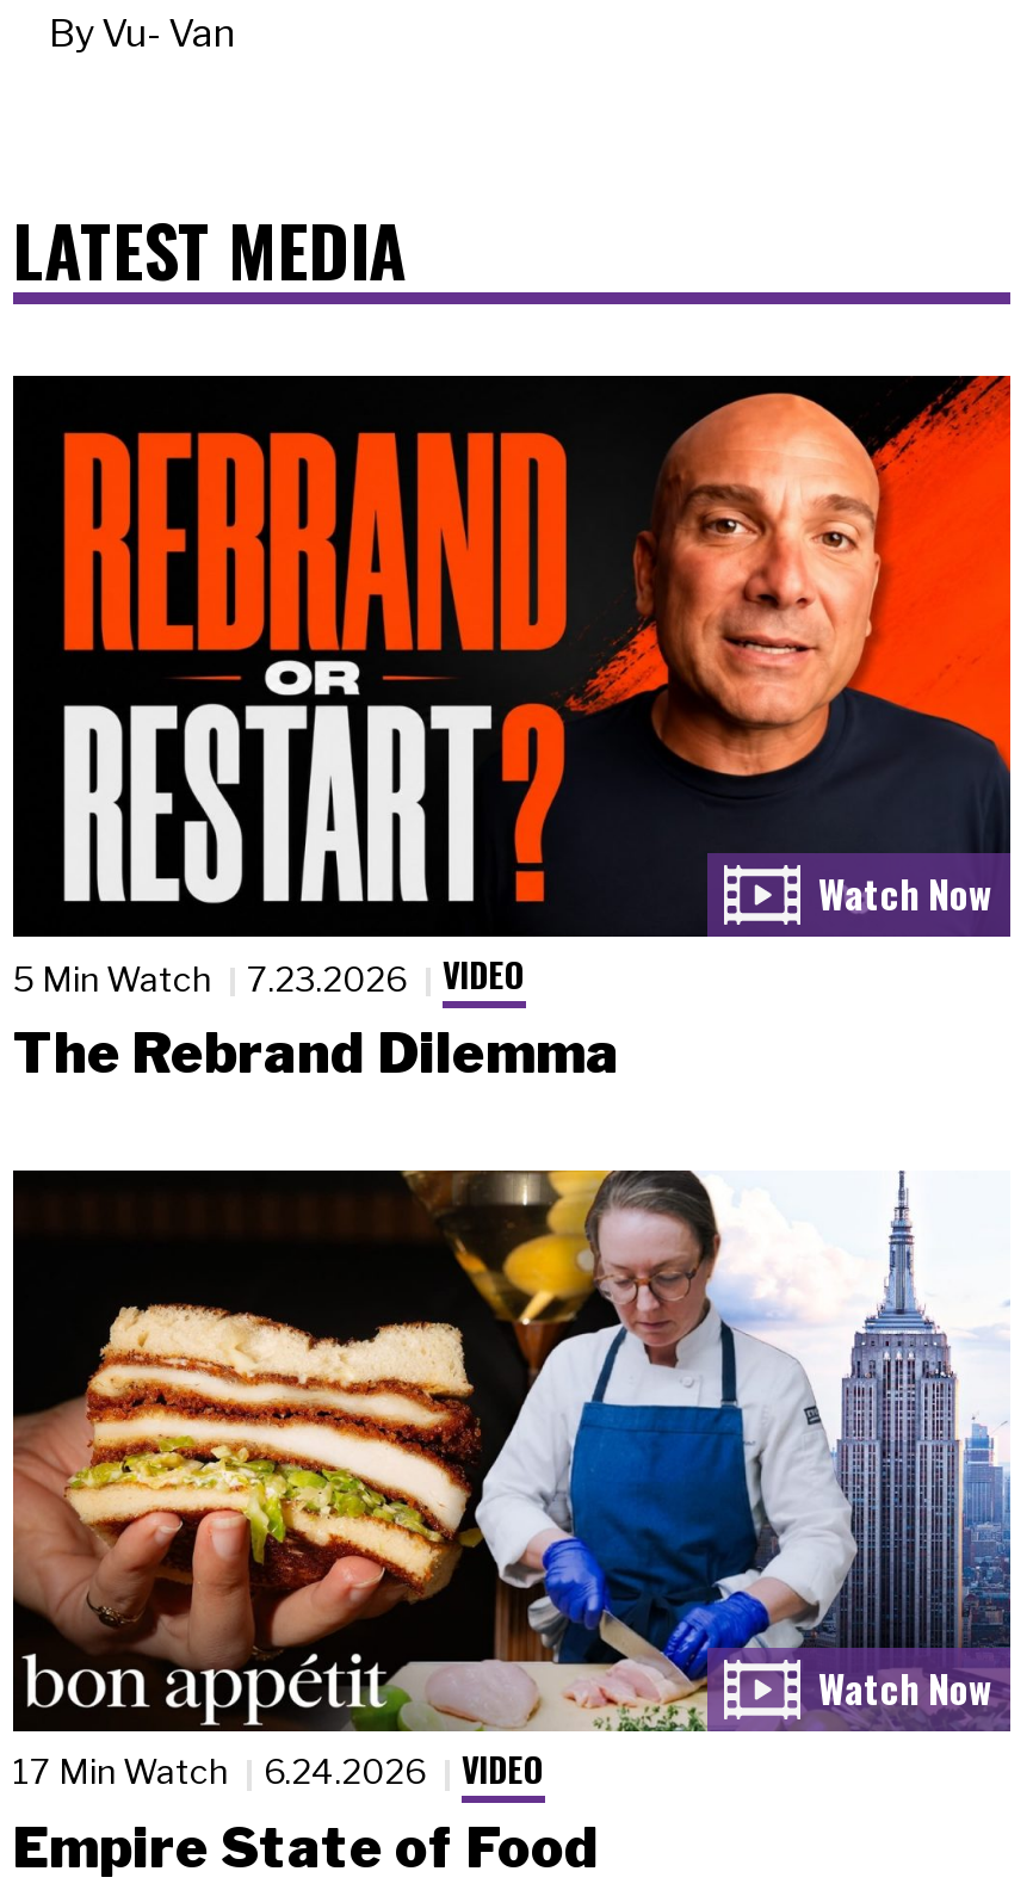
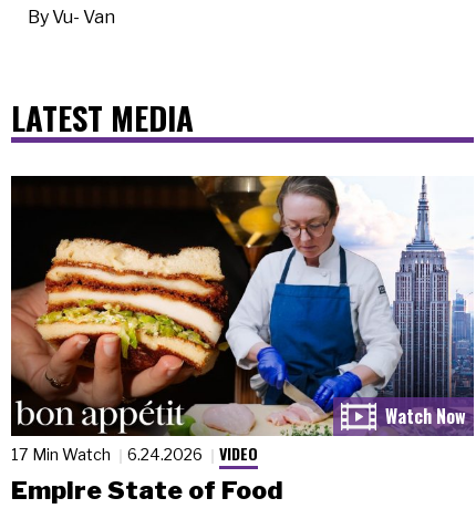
[11,373,1013,1087] [image] | 5 Min Watch | 7.23.2026 | VIDEO | The Rebrand Dilemma -> none

